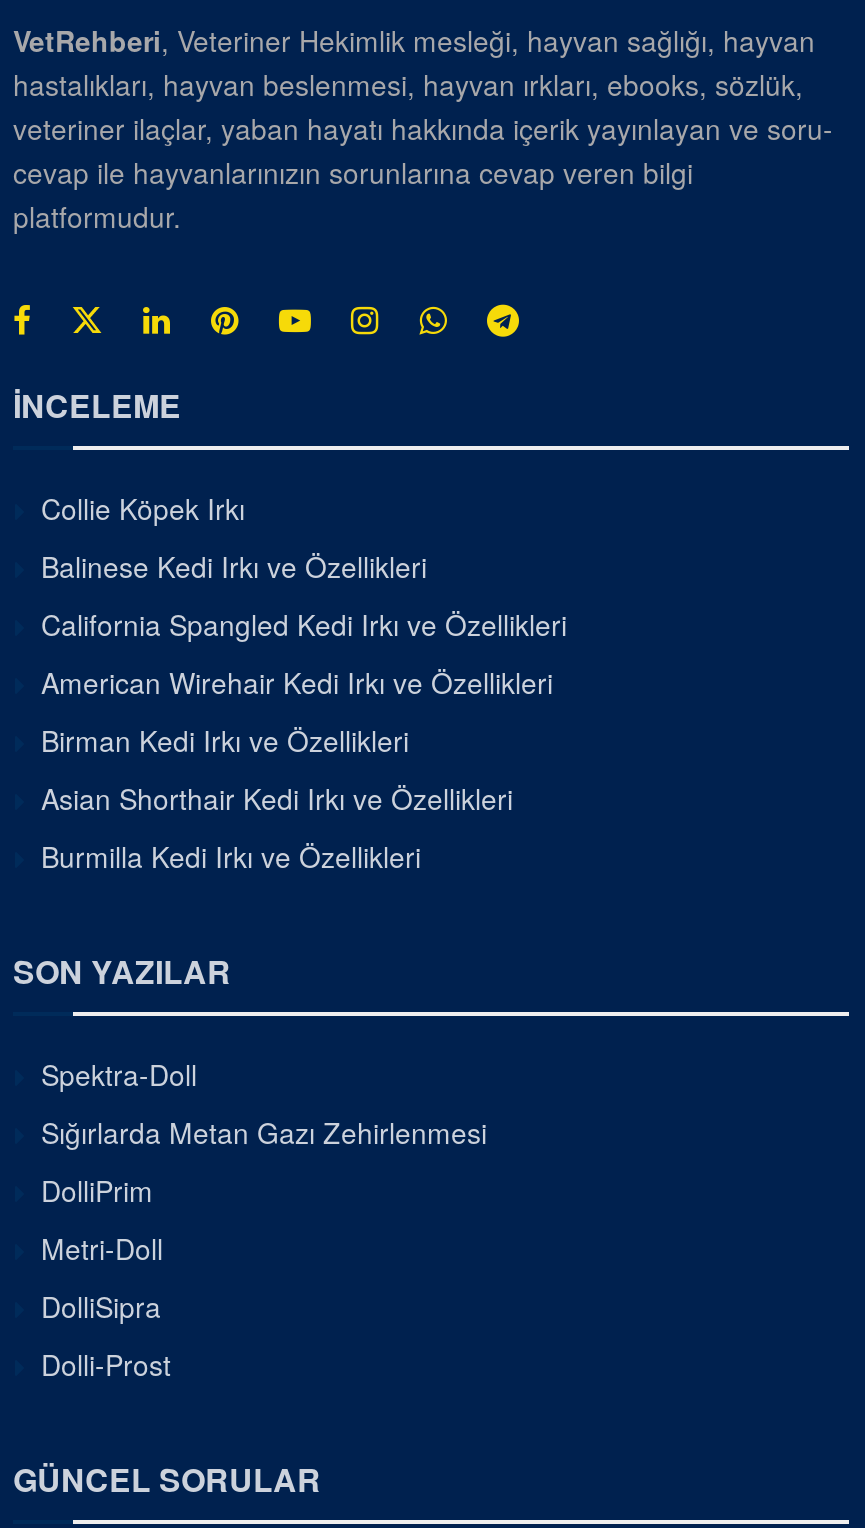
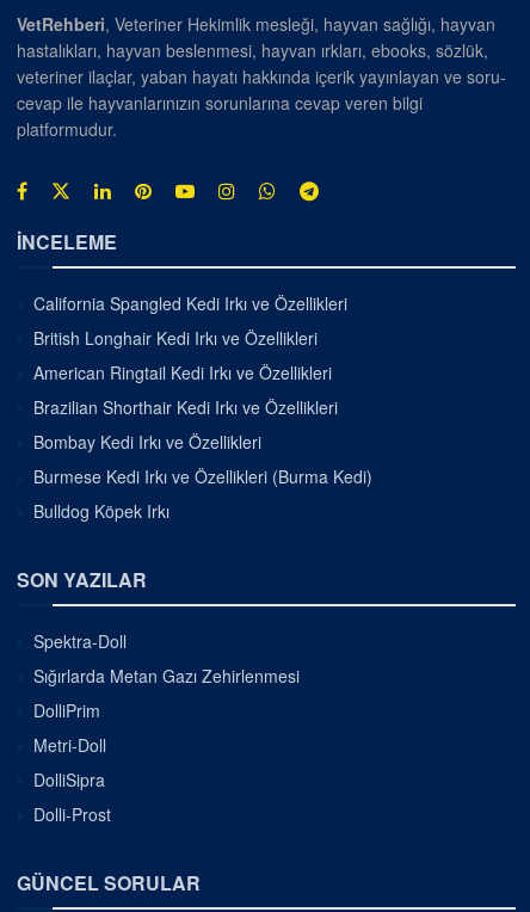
[41,487,427,585] Collie Köpek Irkı | Balinese Kedi Irkı ve Özellikleri -> none
moved [41,603,567,643] -> [33,291,347,315]: California Spangled Kedi Irkı ve Özellikleri
[41,661,553,875] American Wirehair Kedi Irkı ve Özellikleri | Birman Kedi Irkı ve Özellikleri | Asian Shorthair Kedi Irkı ve Özellikleri | Burmilla Kedi Irkı ve Özellikleri -> [33,325,372,522] British Longhair Kedi Irkı ve Özellikleri | American Ringtail Kedi Irkı ve Özellikleri | Brazilian Shorthair Kedi Irkı ve Özellikleri | Bombay Kedi Irkı ve Özellikleri | Burmese Kedi Irkı ve Özellikleri (Burma Kedi) | Bulldog Köpek Irkı

